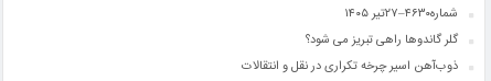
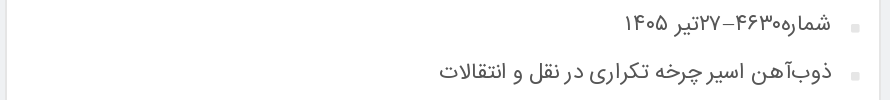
[306,31,458,51] گلر گاندوها راهی تبریز می شود؟ -> none

